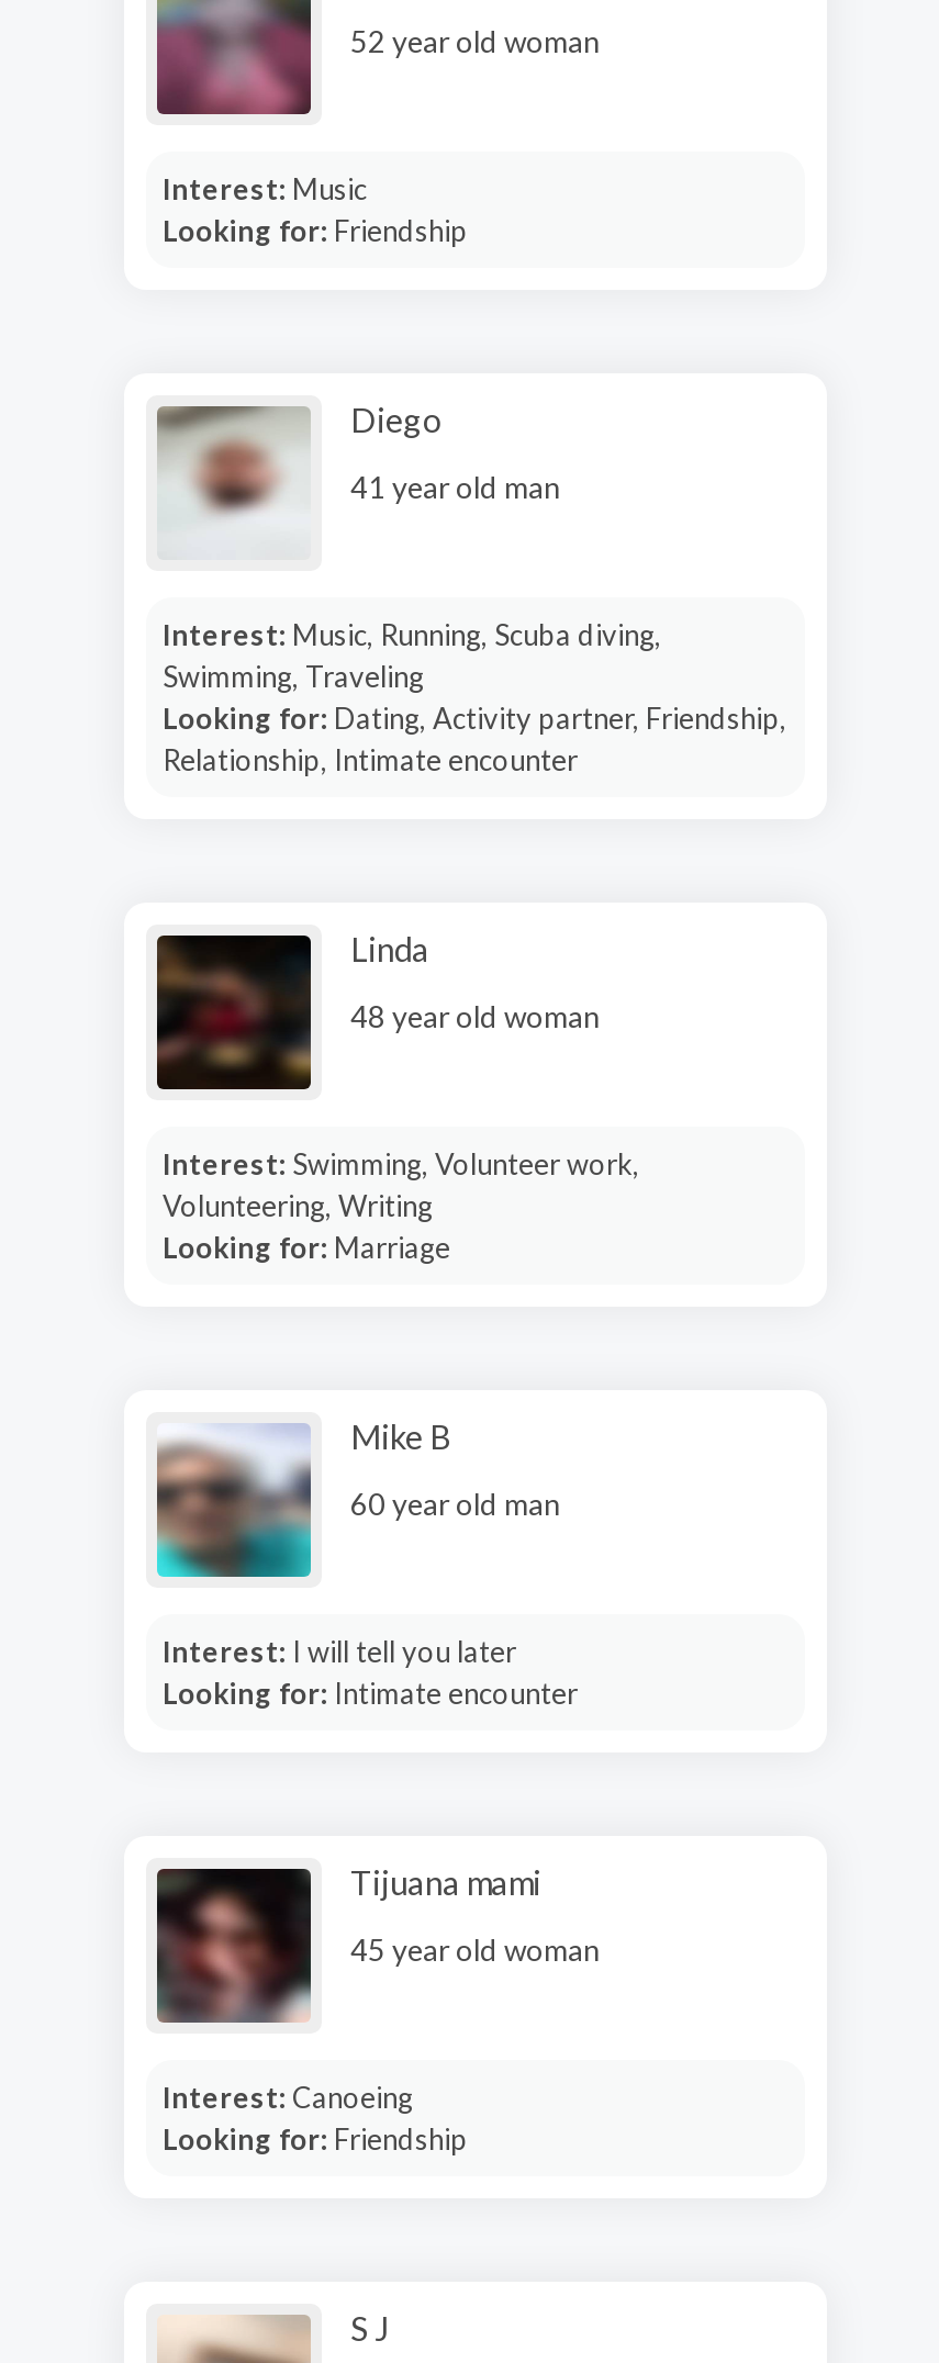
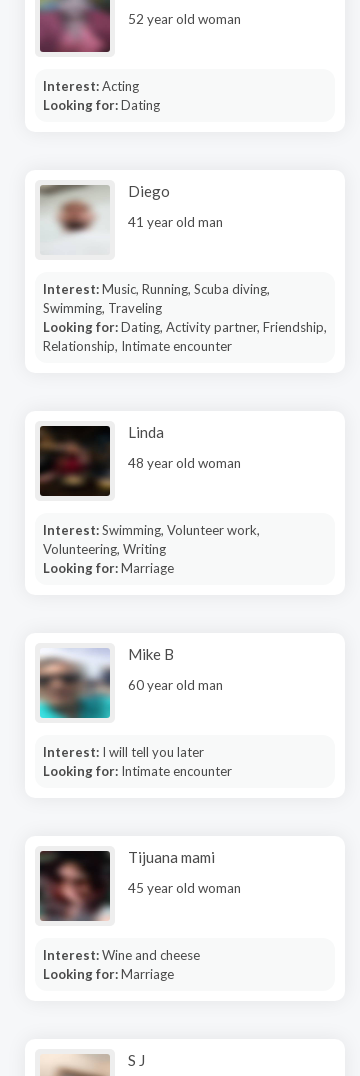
[163,170,367,205] Interest: Music -> [42,77,138,93] Interest: Acting
[163,212,468,247] Looking for: Friendship -> [42,96,159,112] Looking for: Dating
[163,2079,468,2155] Interest: Canoeing | Looking for: Friendship -> [42,946,199,981] Interest: Wine and cheese | Looking for: Marriage

